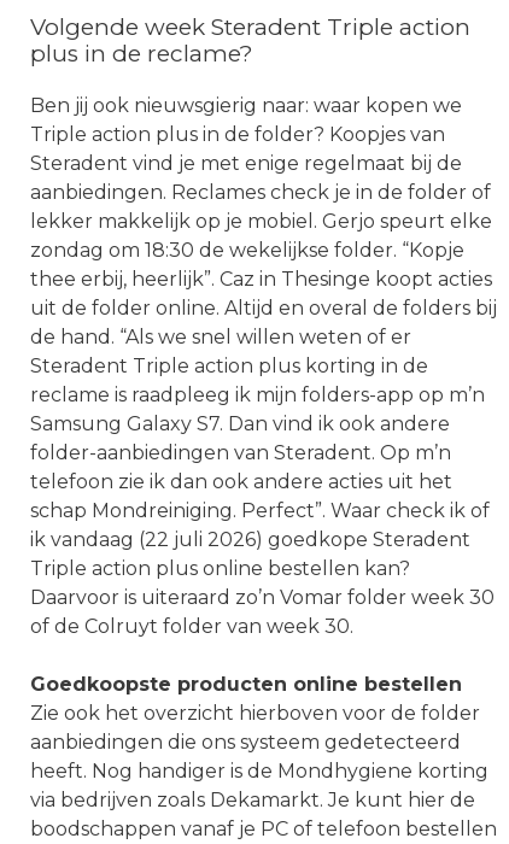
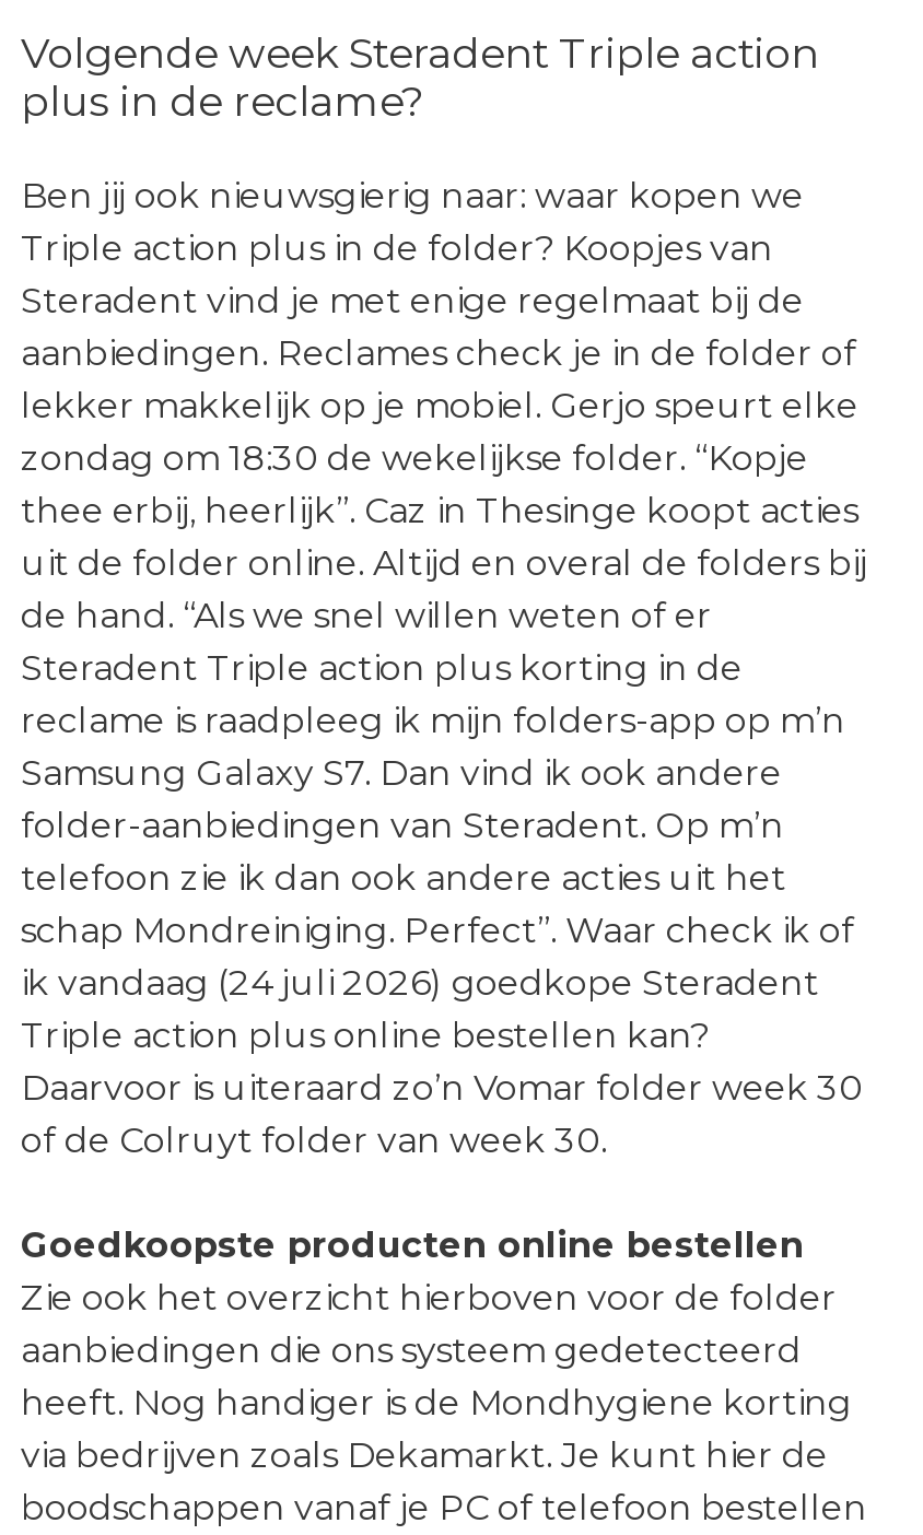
[30,528,470,551] ik vandaag (22 juli 2026) goedkope Steradent -> [21,962,819,1003] ik vandaag (24 juli 2026) goedkope Steradent

